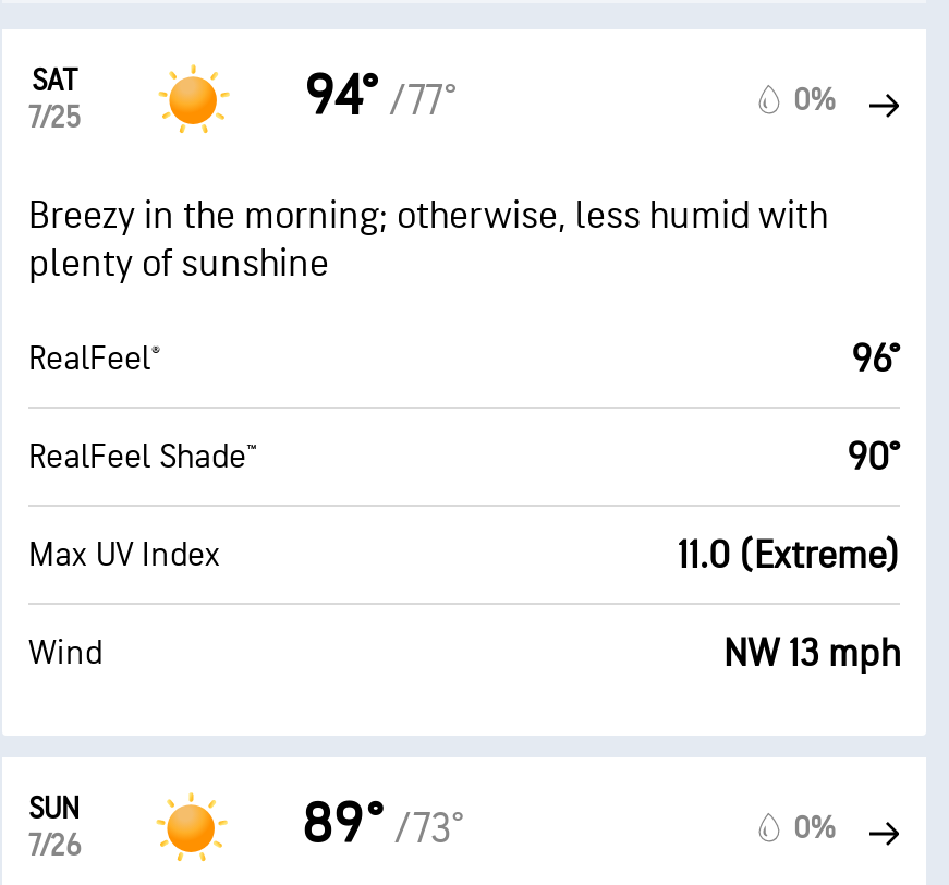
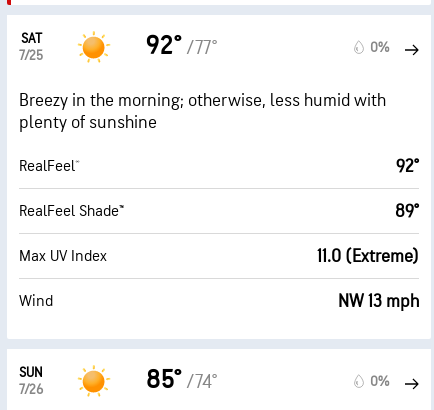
[306,64,456,132] 94° /77° -> [145,31,216,62] 92° /77°
[852,337,900,383] 96° -> [396,156,419,177] 92°
[848,435,900,481] 90° -> [395,201,419,222] 89°
[302,792,463,860] 89° /73° -> [145,365,216,396] 85° /74°

